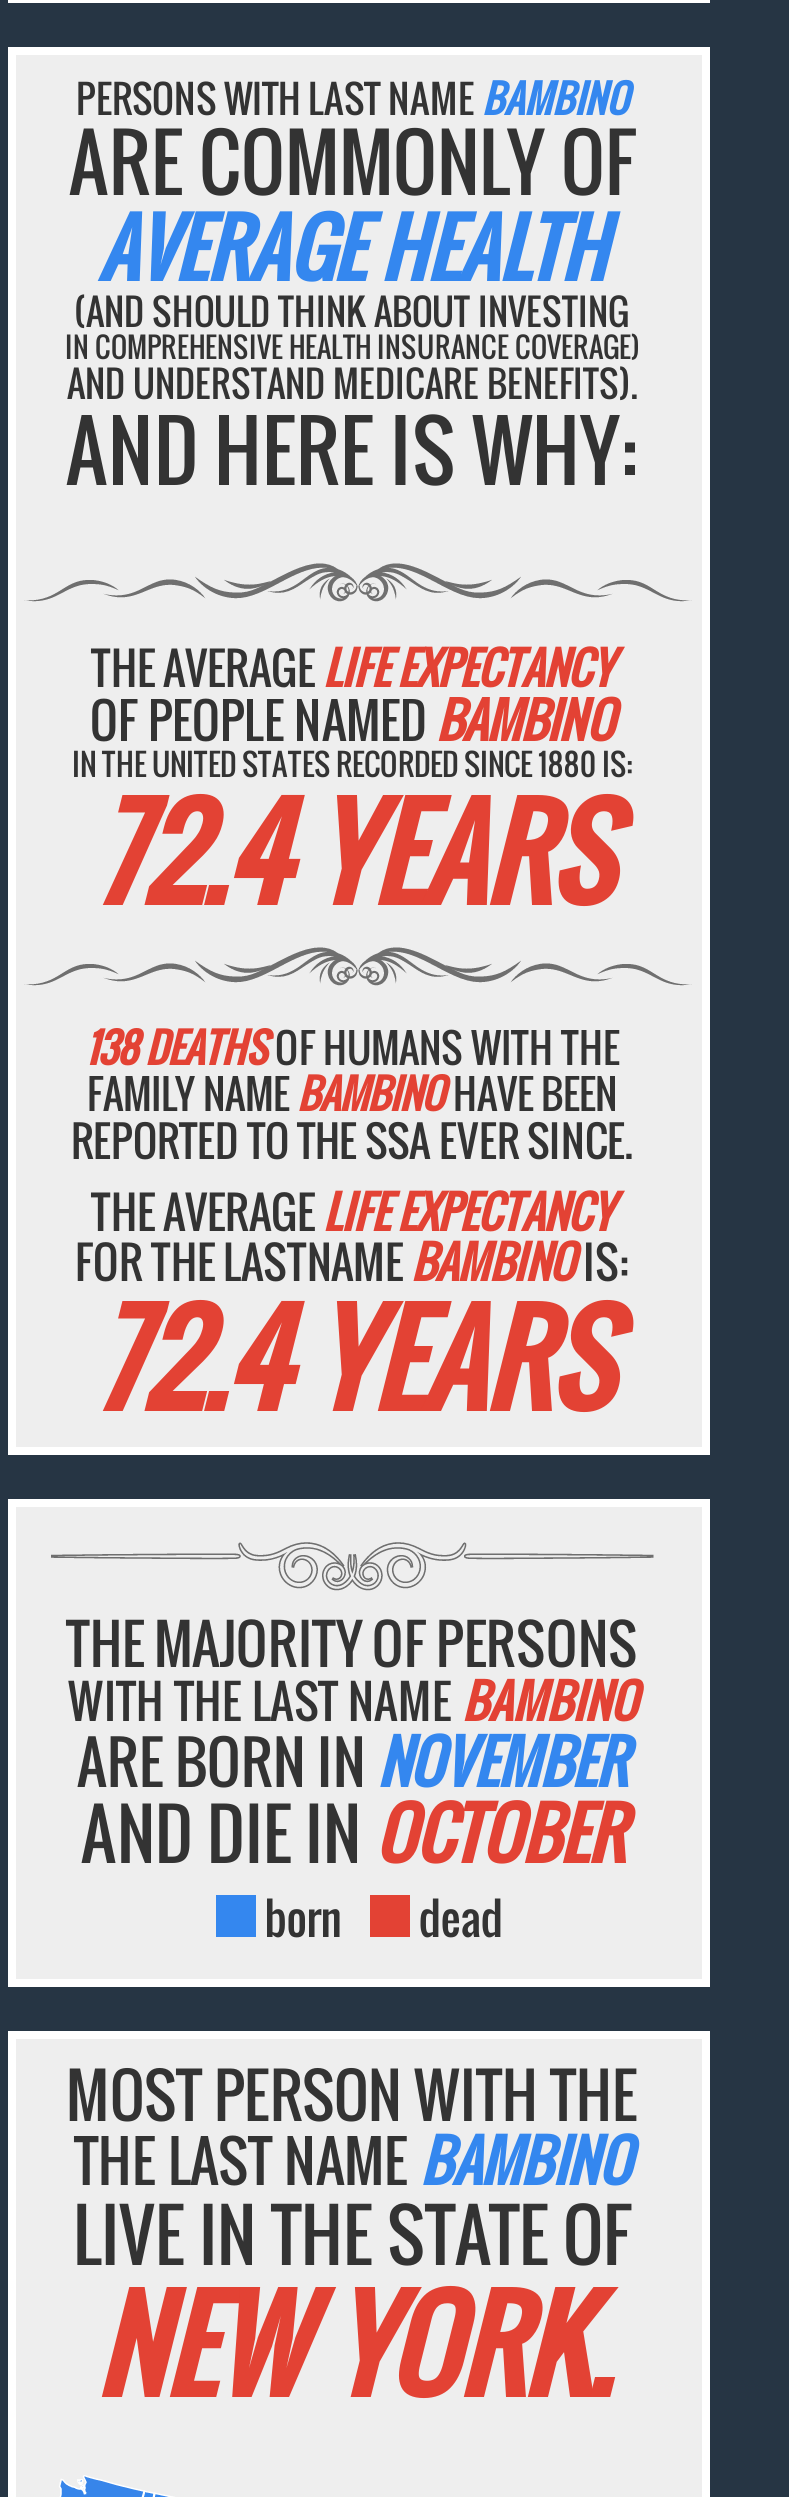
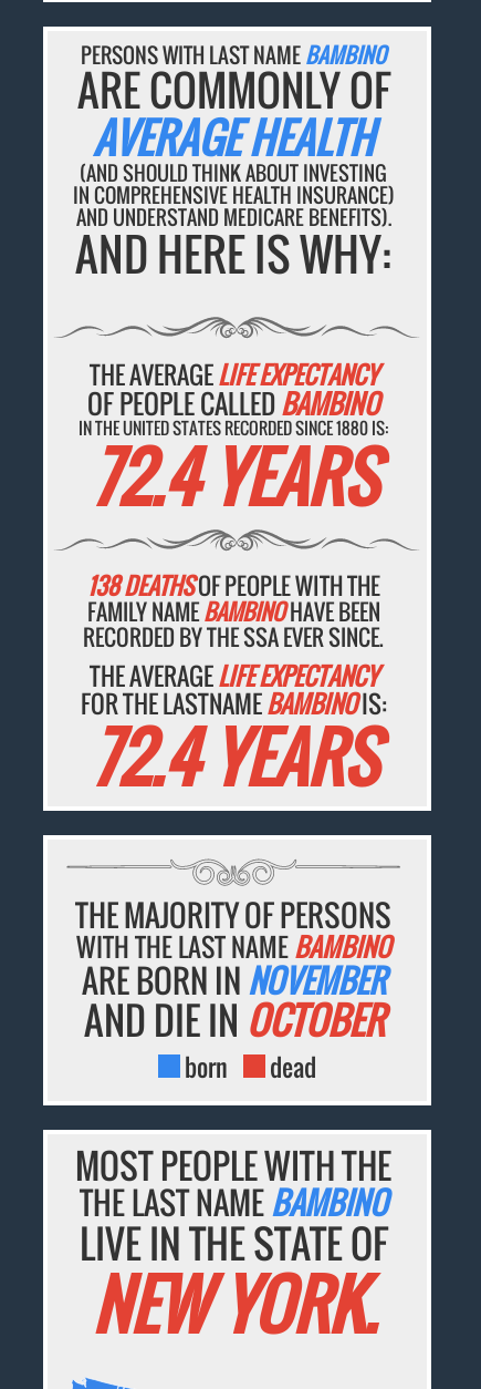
[65,325,639,367] IN COMPREHENSIVE HEALTH INSURANCE COVERAGE) -> [72,181,394,210] IN COMPREHENSIVE HEALTH INSURANCE)
[90,682,614,754] OF PEOPLE NAMEDBAMBINO -> [87,383,379,423] OF PEOPLE CALLEDBAMBINO
[85,1018,619,1078] 138 DEATHSOF HUMANS WITH THE -> [87,569,380,603] 138 DEATHSOF PEOPLE WITH THE
[71,1110,633,1172] REPORTED TO THE SSA EVER SINCE. -> [83,621,384,654] RECORDED BY THE SSA EVER SINCE.
[66,2049,638,2139] MOST PERSON WITH THE -> [75,1140,391,1191] MOST PEOPLE WITH THE

